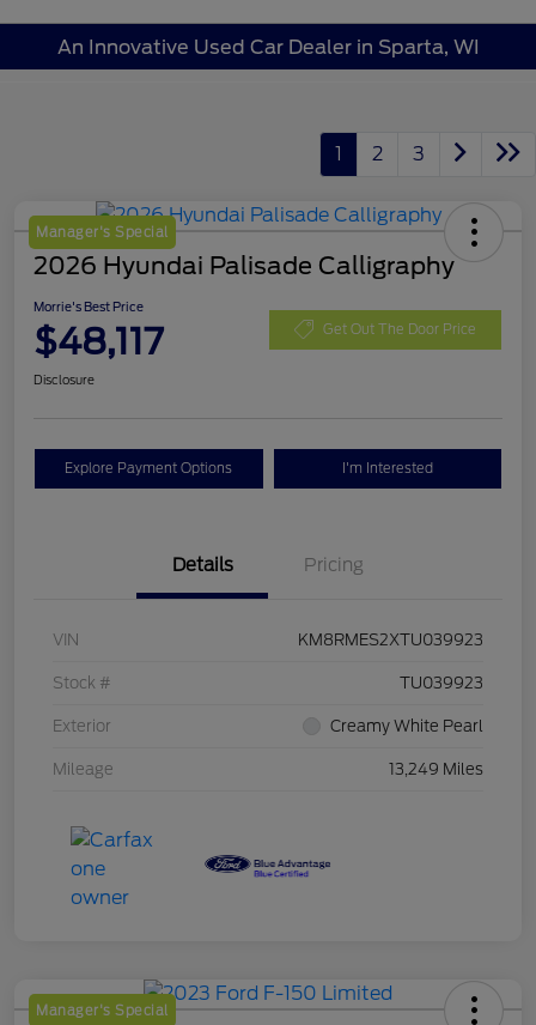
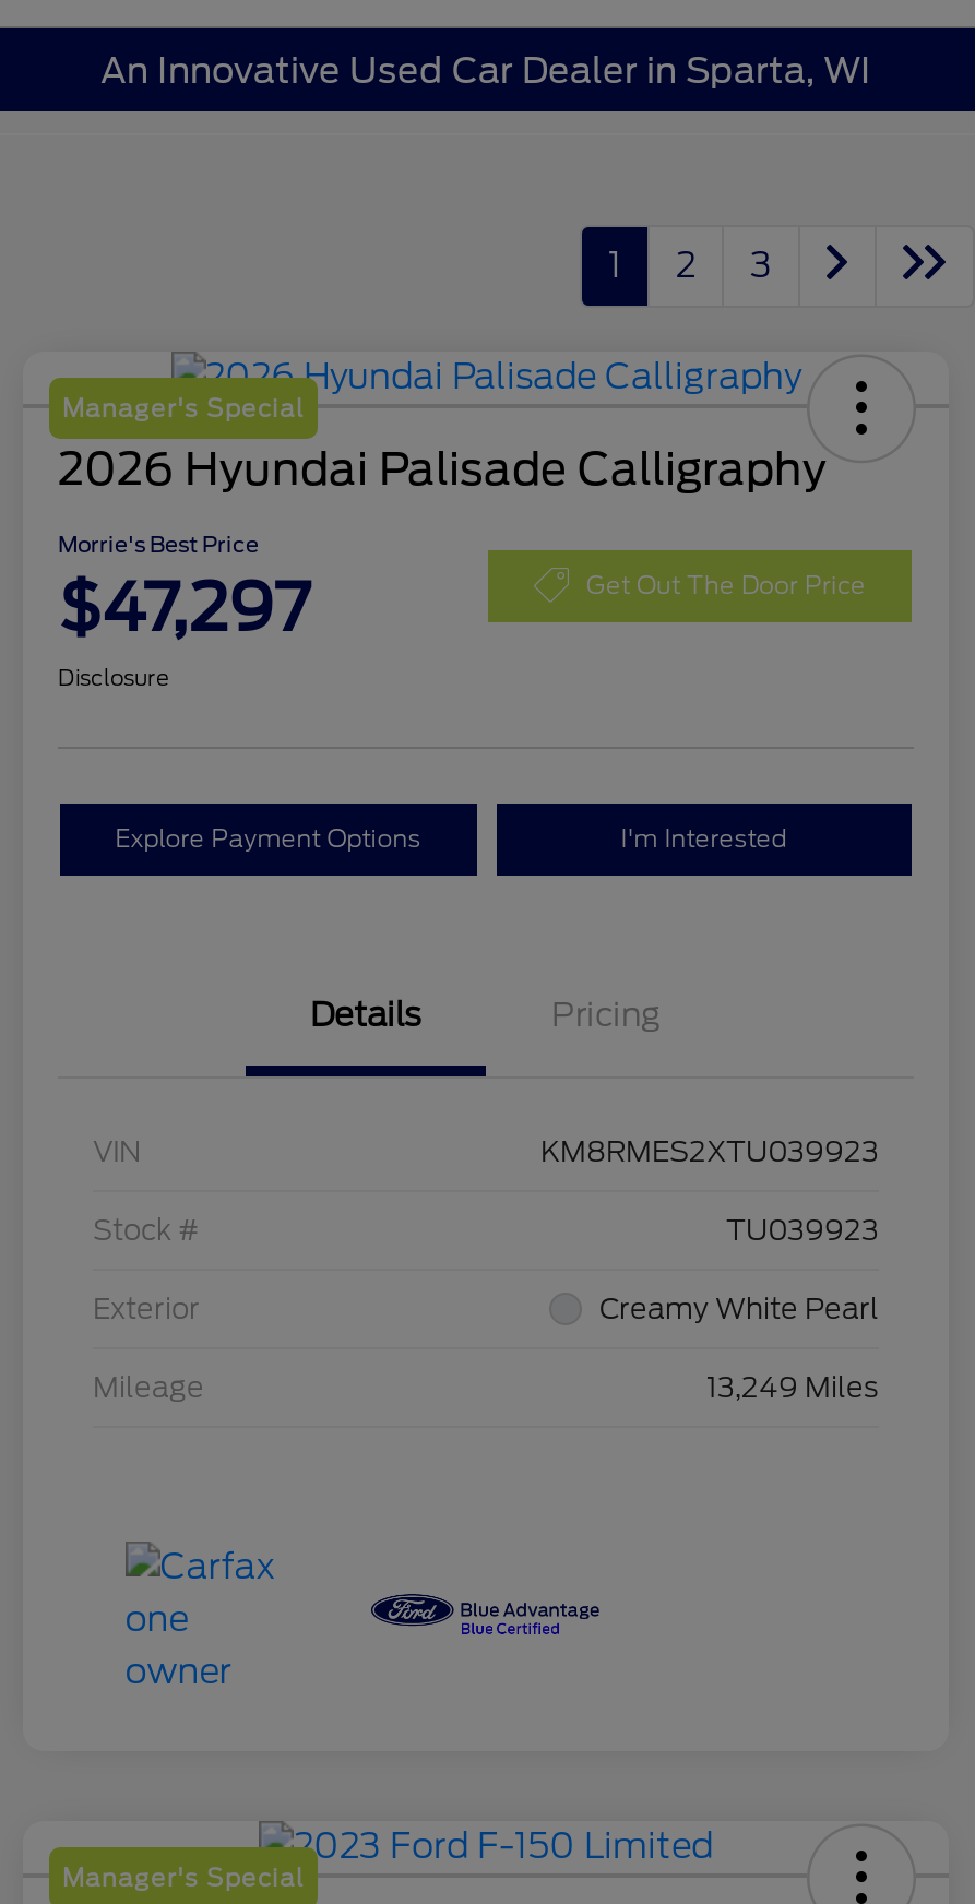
[33,320,163,363] $48,117 -> [58,568,309,647] $47,297

